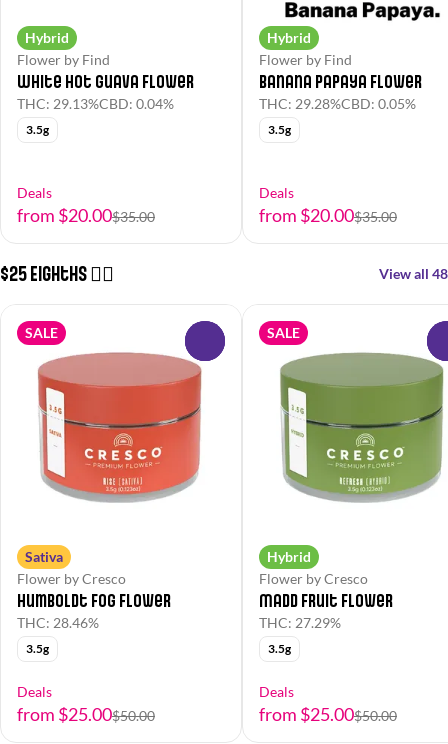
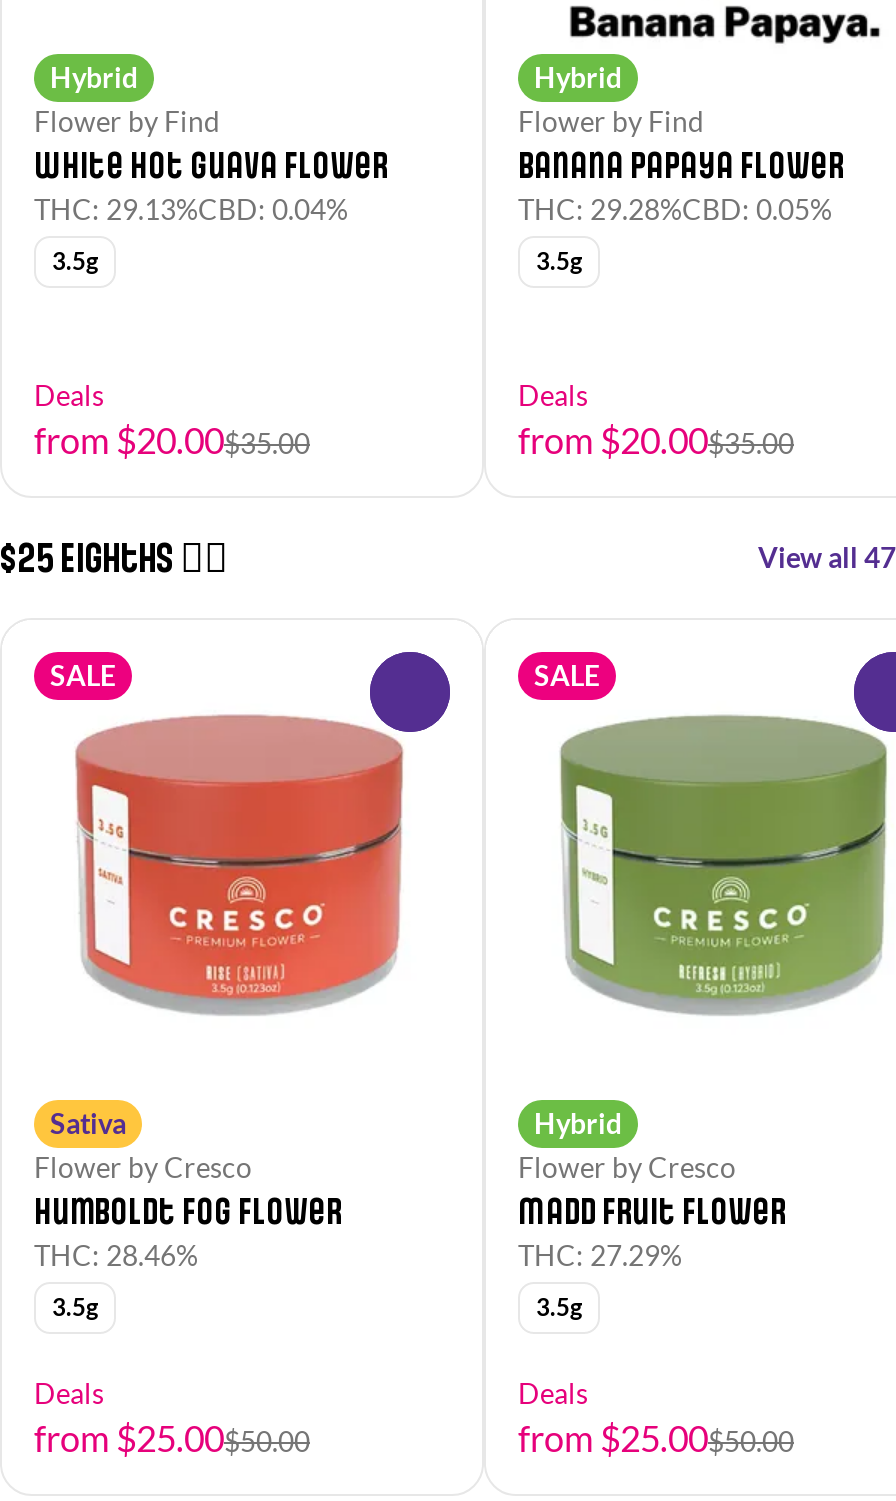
[379,265,448,282] View all 48 -> [758,540,896,574] View all 47

